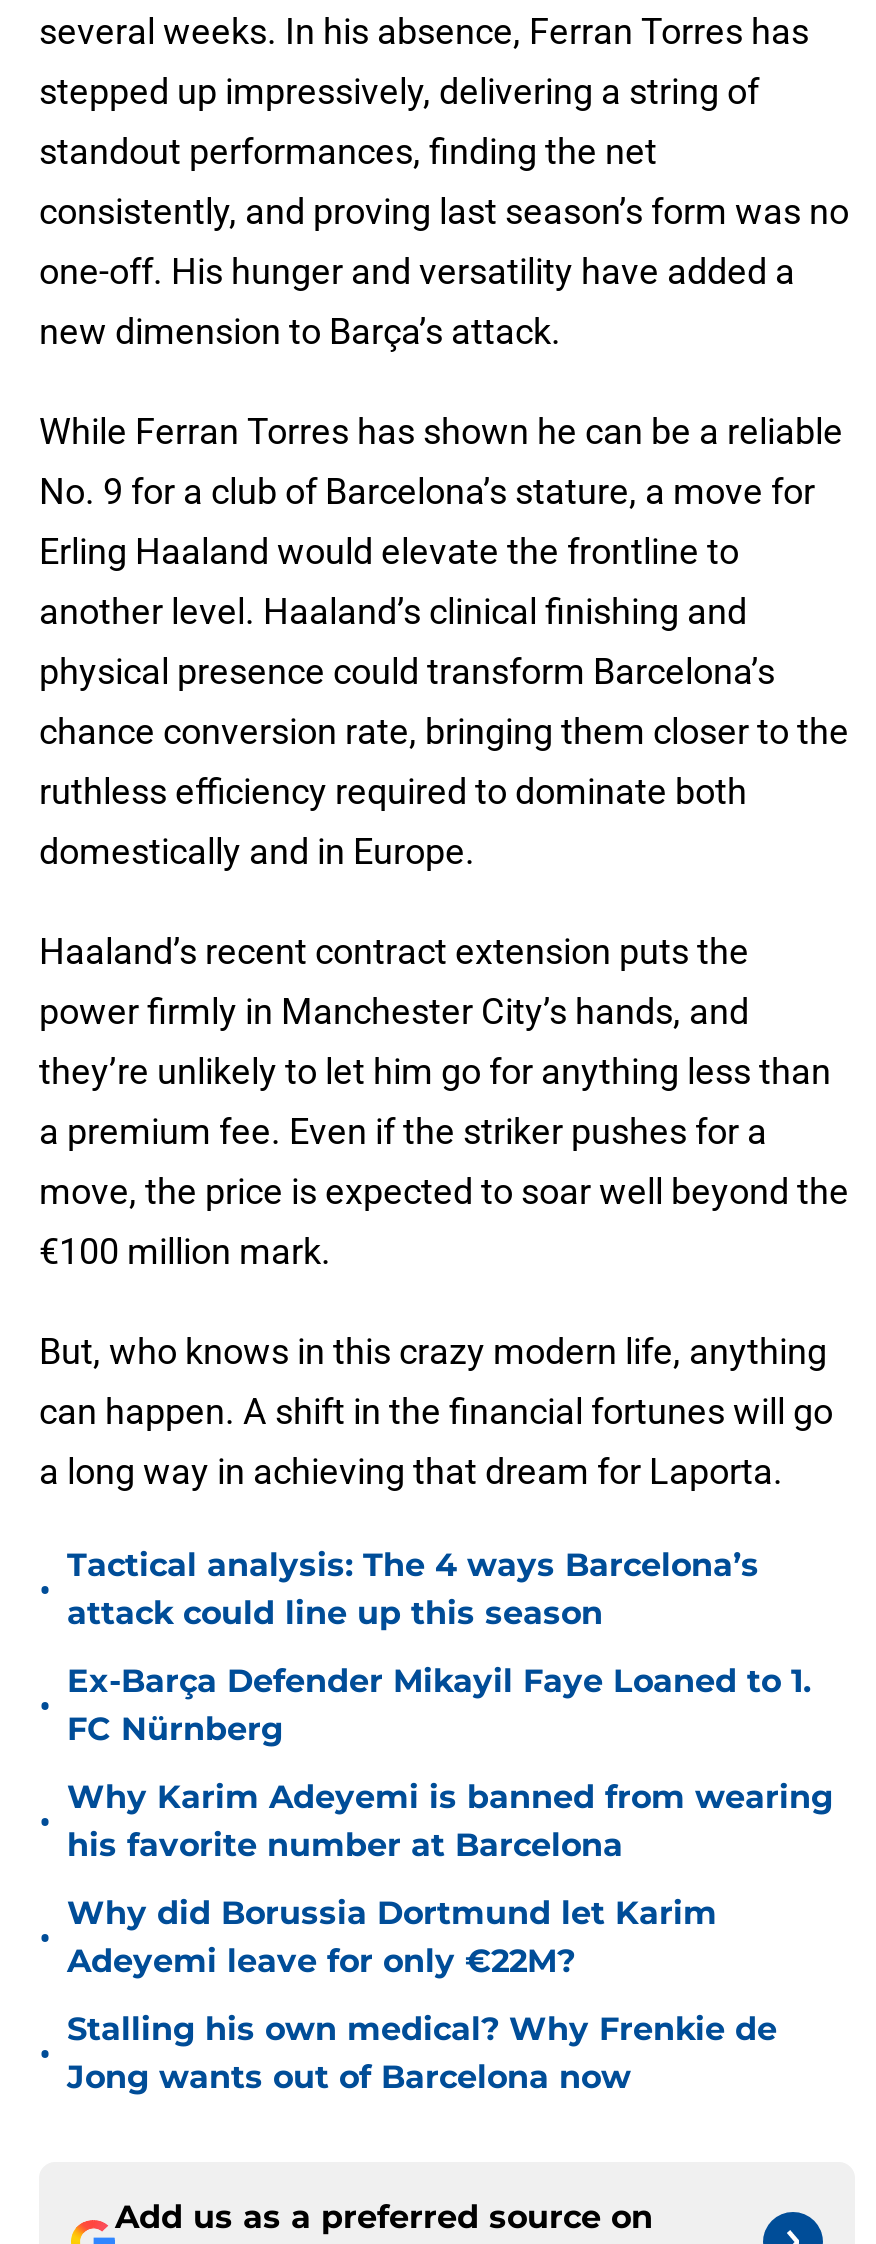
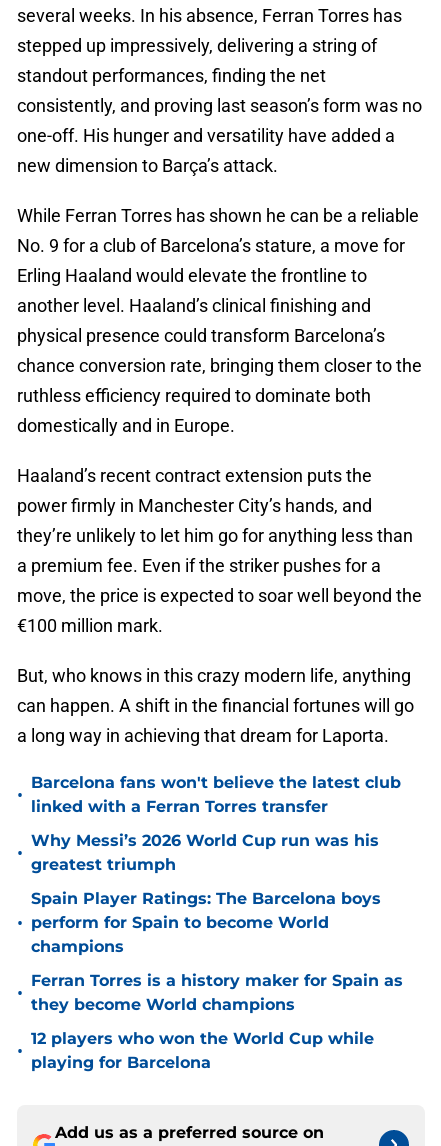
[67,1546,759,1632] Tactical analysis: The 4 ways Barcelona’s | attack could line up this season -> [31,773,401,816] Barcelona fans won't believe the latest club | linked with a Ferran Torres transfer
[67,1662,811,1748] Ex-Barça Defender Mikayil Faye Loaned to 1. | FC Nürnberg -> [31,831,379,874] Why Messi’s 2026 World Cup run was his | greatest triumph
[67,1778,833,1864] Why Karim Adeyemi is banned from wearing | his favorite number at Barcelona -> [31,889,381,956] Spain Player Ratings: The Barcelona boys | perform for Spain to become World | champions
[67,1894,717,1980] Why did Borussia Dortmund let Karim | Adeyemi leave for only €22M? -> [31,971,403,1014] Ferran Torres is a history maker for Spain as | they become World champions
[67,2010,777,2096] Stalling his own medical? Why Frenkie de | Jong wants out of Barcelona now -> [31,1029,374,1072] 12 players who won the World Cup while | playing for Barcelona

